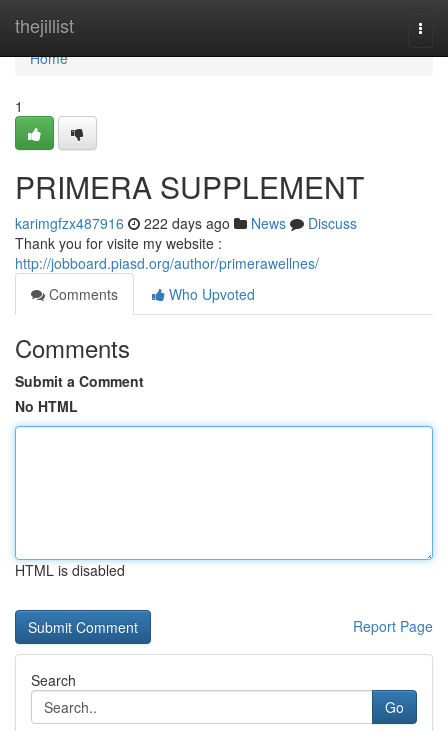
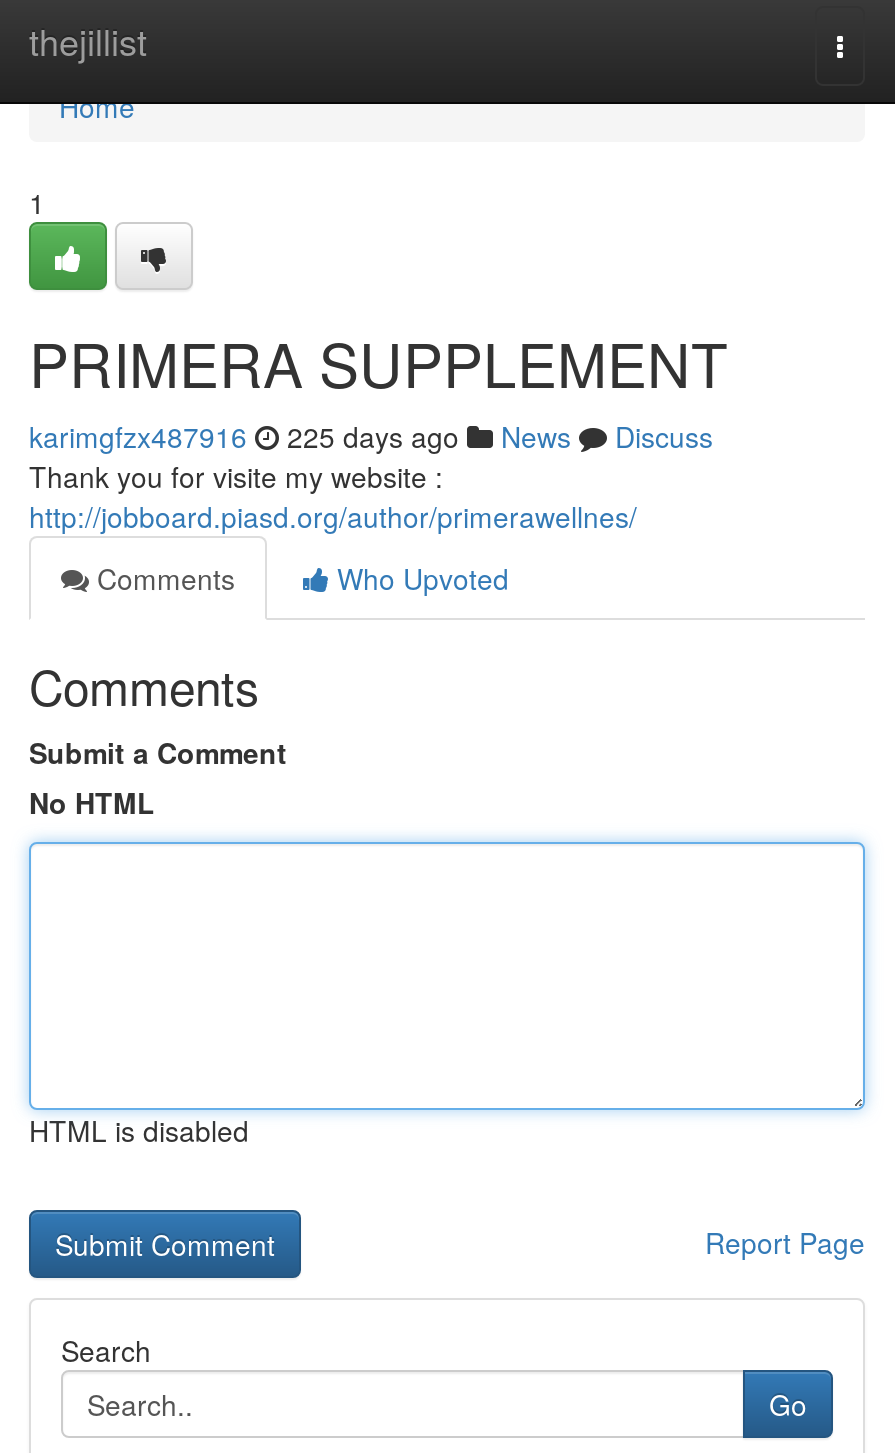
[15,213,357,233] karimgfzx487916 222 days ago News Discuss -> [29,416,713,456] karimgfzx487916 225 days ago News Discuss

